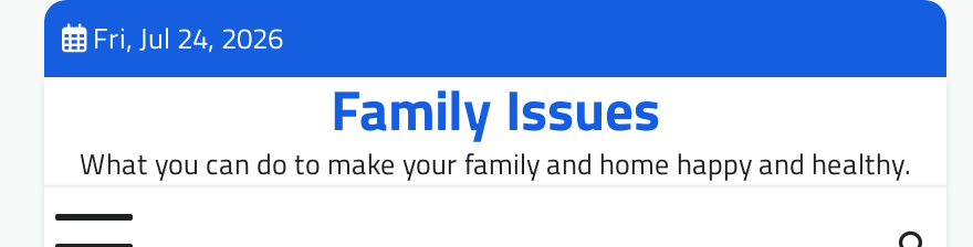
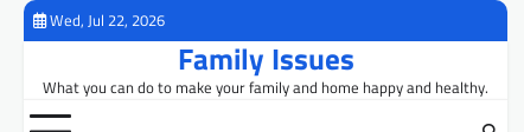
[93,15,283,60] Fri, Jul 24, 2026 -> [50,8,165,32] Wed, Jul 22, 2026

